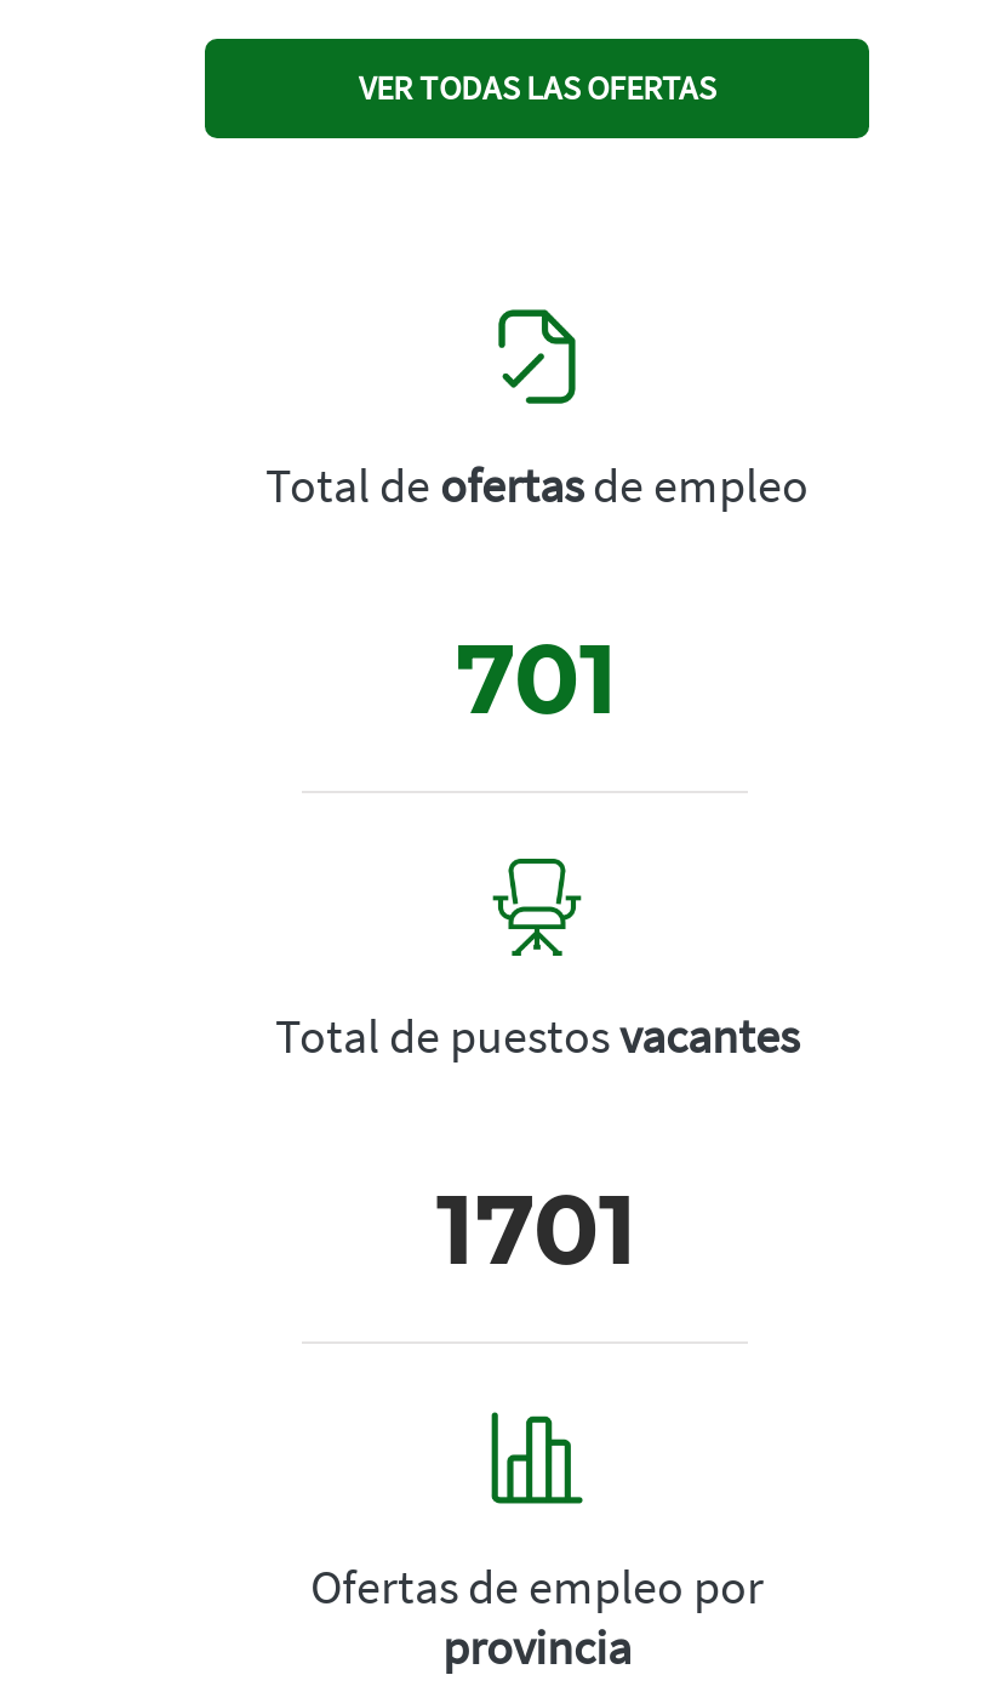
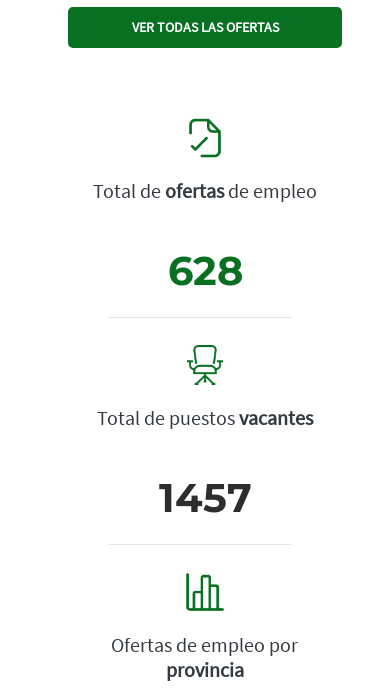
[456,619,618,738] 701 -> [167,246,242,295] 628
[436,1170,638,1289] 1701 -> [158,473,251,522] 1457

